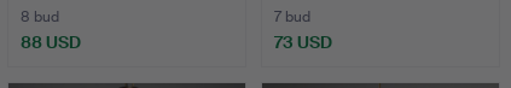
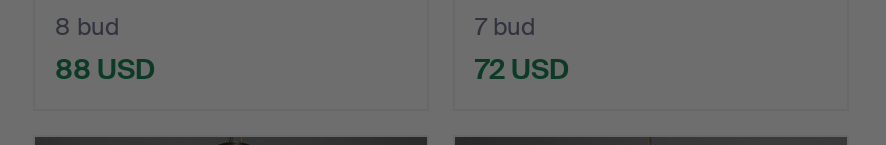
[274,31,332,53] 73 USD -> [475,51,569,87] 72 USD

